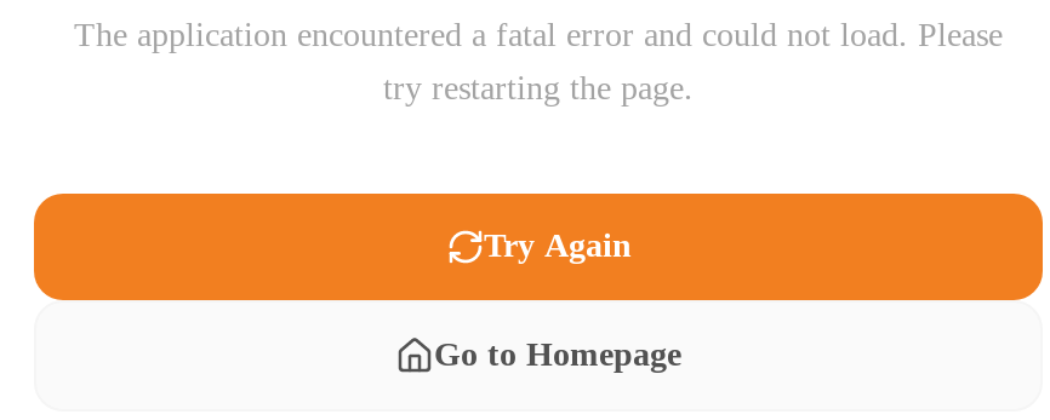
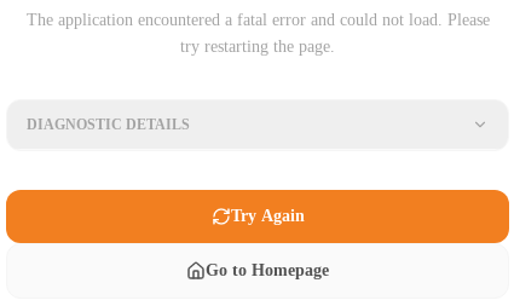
none -> [27,116,190,133] DIAGNOSTIC DETAILS

